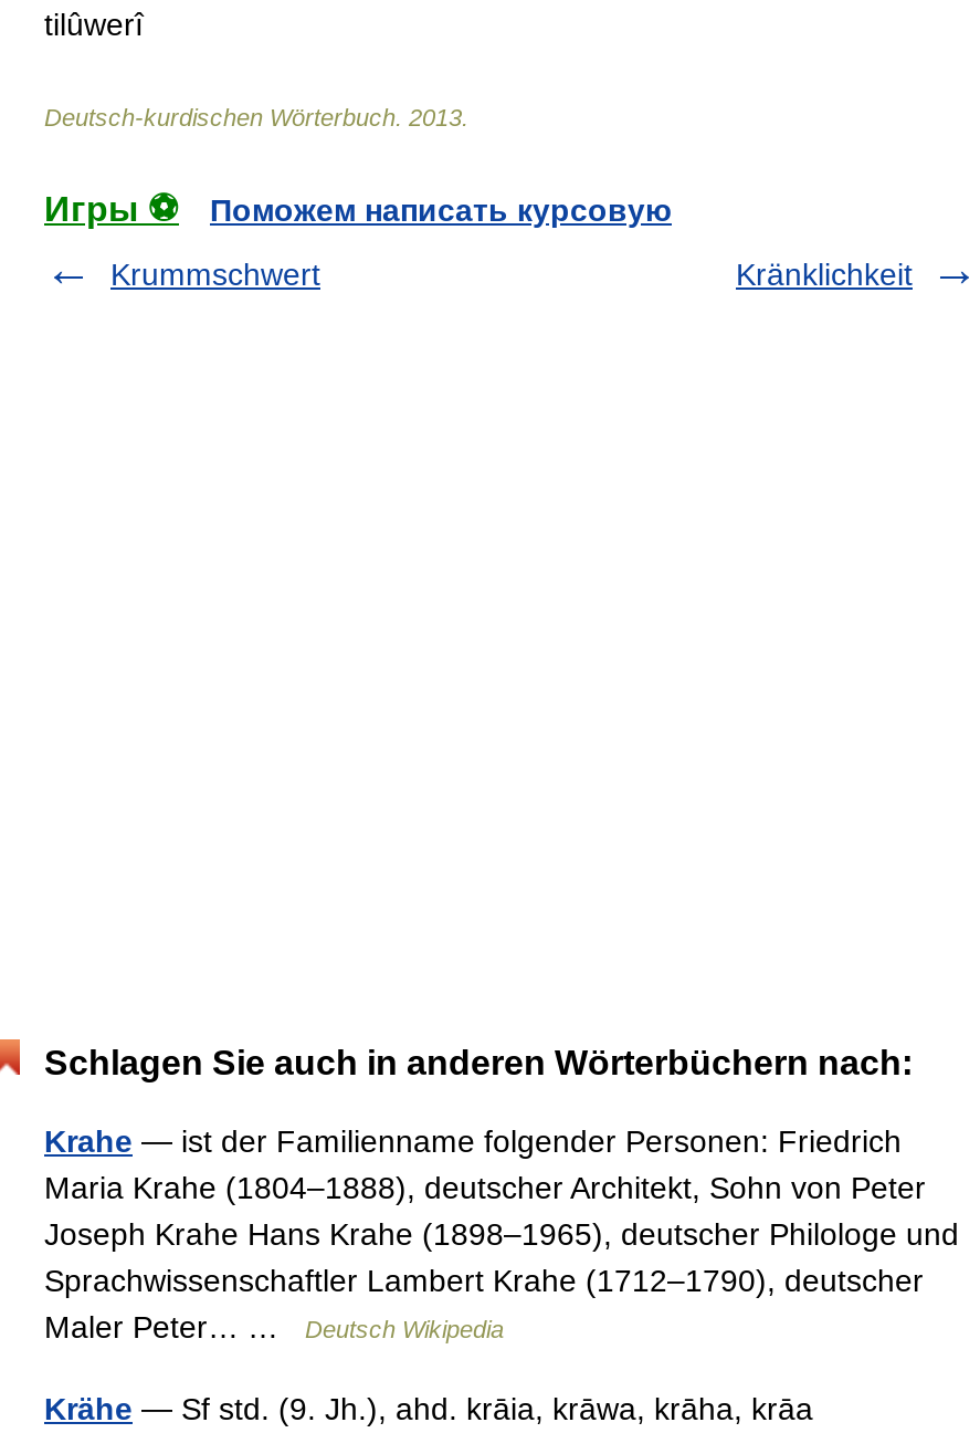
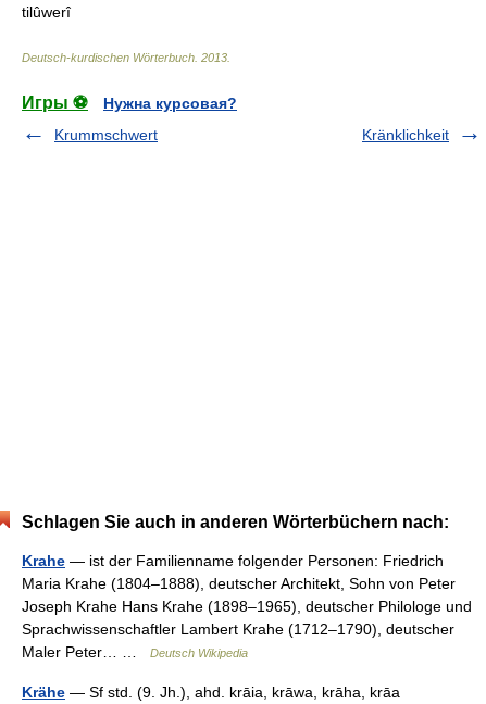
[210,192,672,228] Поможем написать курсовую -> [103,95,237,112] Нужна курсовая?

